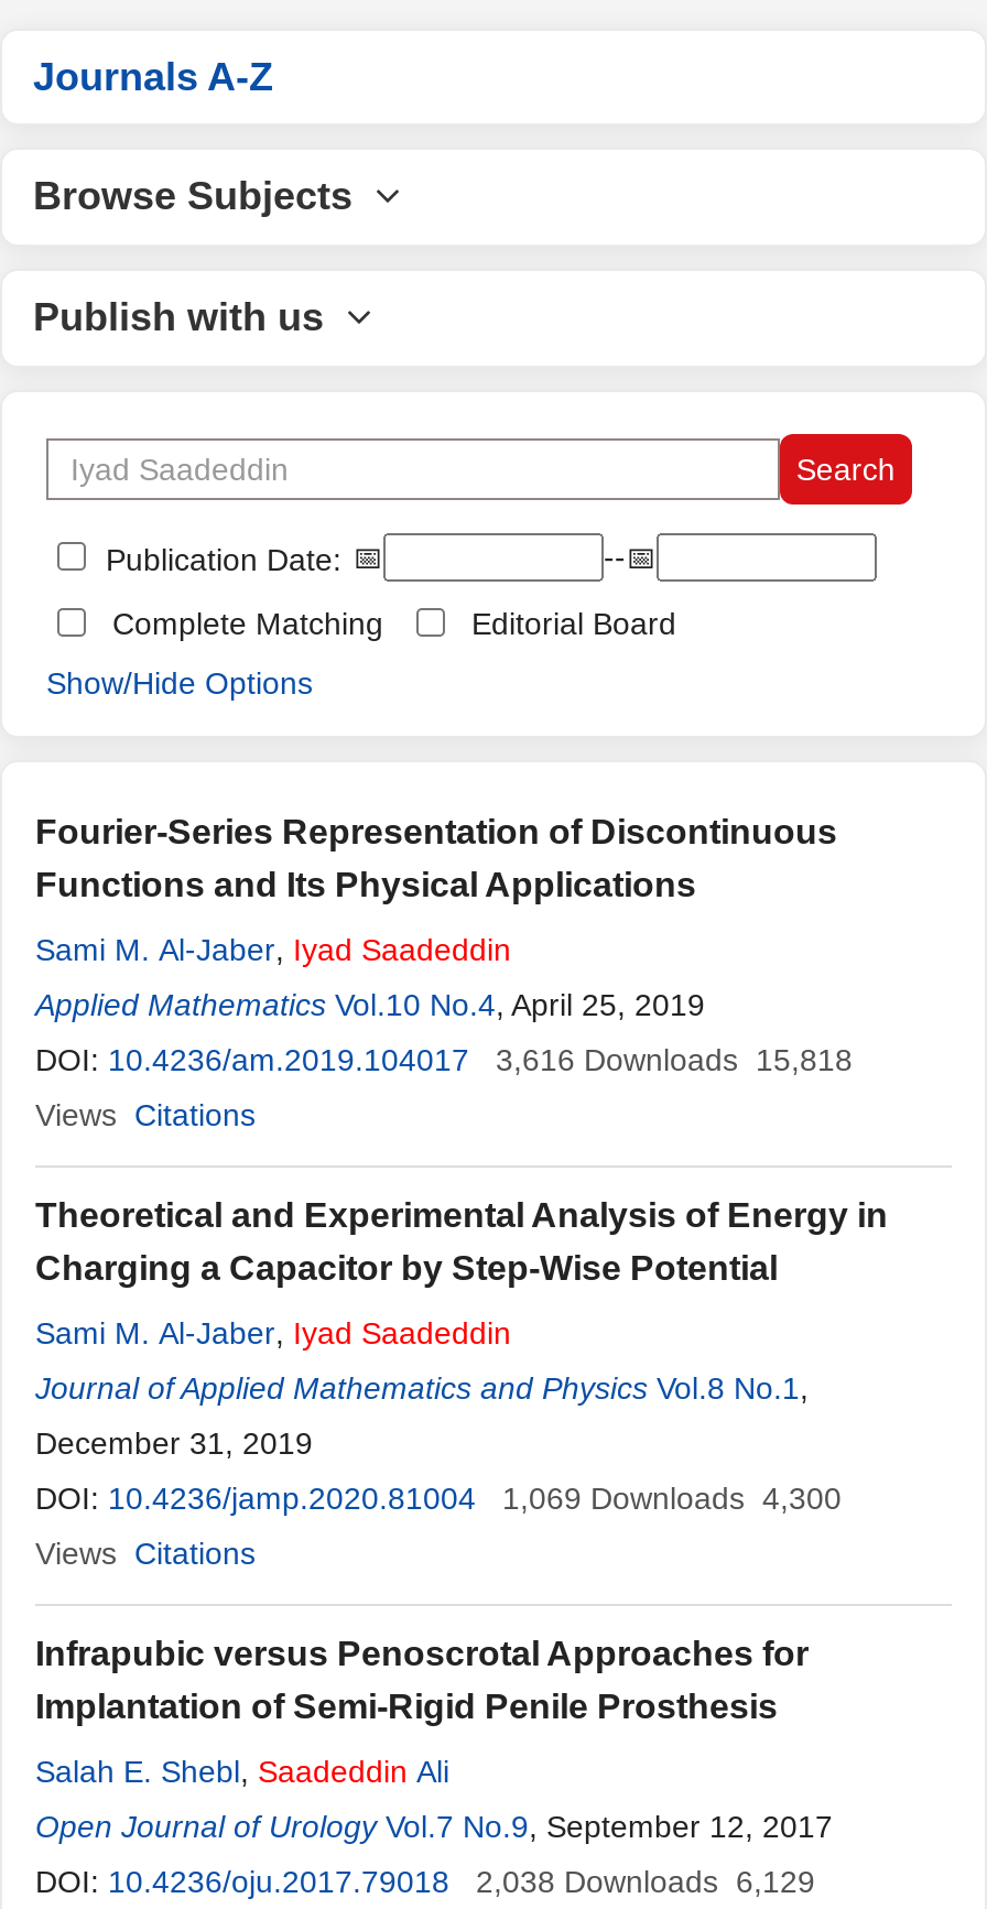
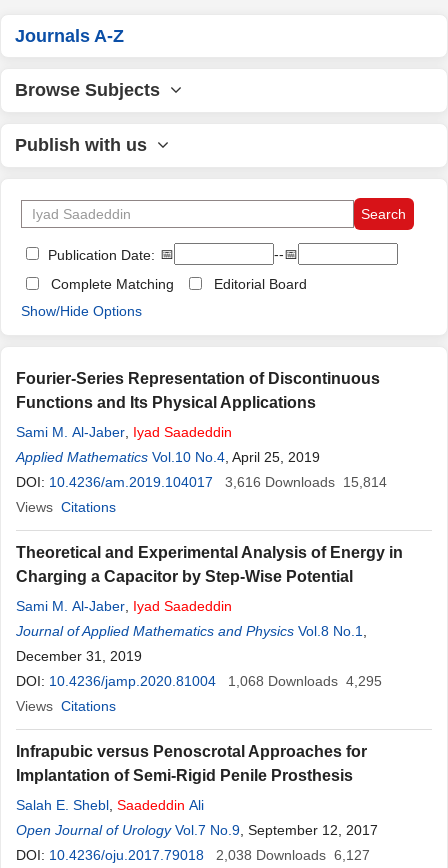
[35,1042,853,1077] DOI: 10.4236/am.2019.104017 3,616 Downloads 15,818 -> [16,474,387,490] DOI: 10.4236/am.2019.104017 3,616 Downloads 15,814
[35,1480,842,1516] DOI: 10.4236/jamp.2020.81004 1,069 Downloads 4,300 -> [16,673,382,689] DOI: 10.4236/jamp.2020.81004 1,068 Downloads 4,295
[35,1864,815,1899] DOI: 10.4236/oju.2017.79018 2,038 Downloads 6,129 -> [16,847,370,863] DOI: 10.4236/oju.2017.79018 2,038 Downloads 6,127

